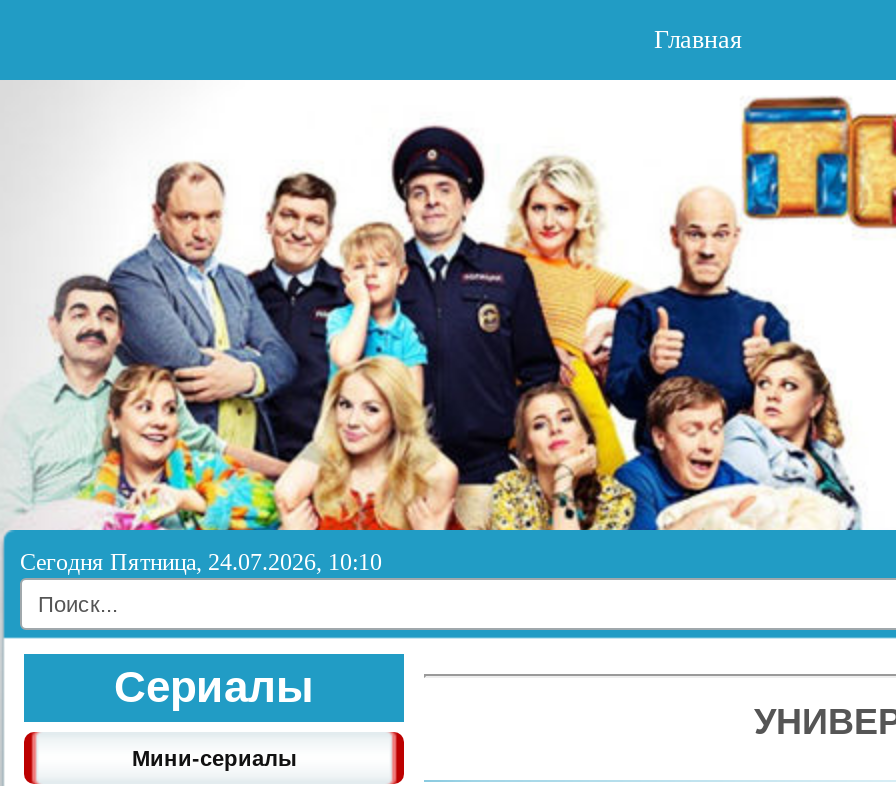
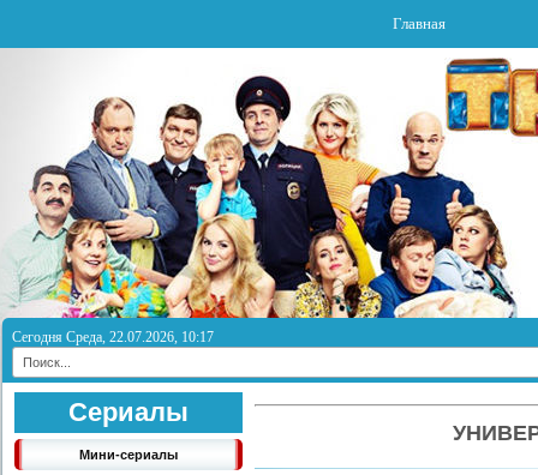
[20,548,382,576] Сегодня Пятница, 24.07.2026, 10:10 -> [12,329,214,345] Сегодня Среда, 22.07.2026, 10:17

